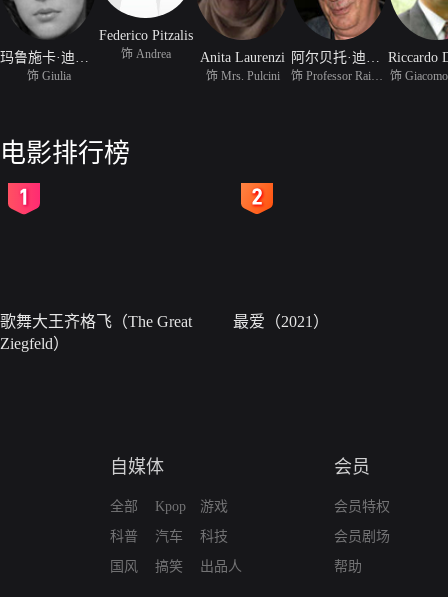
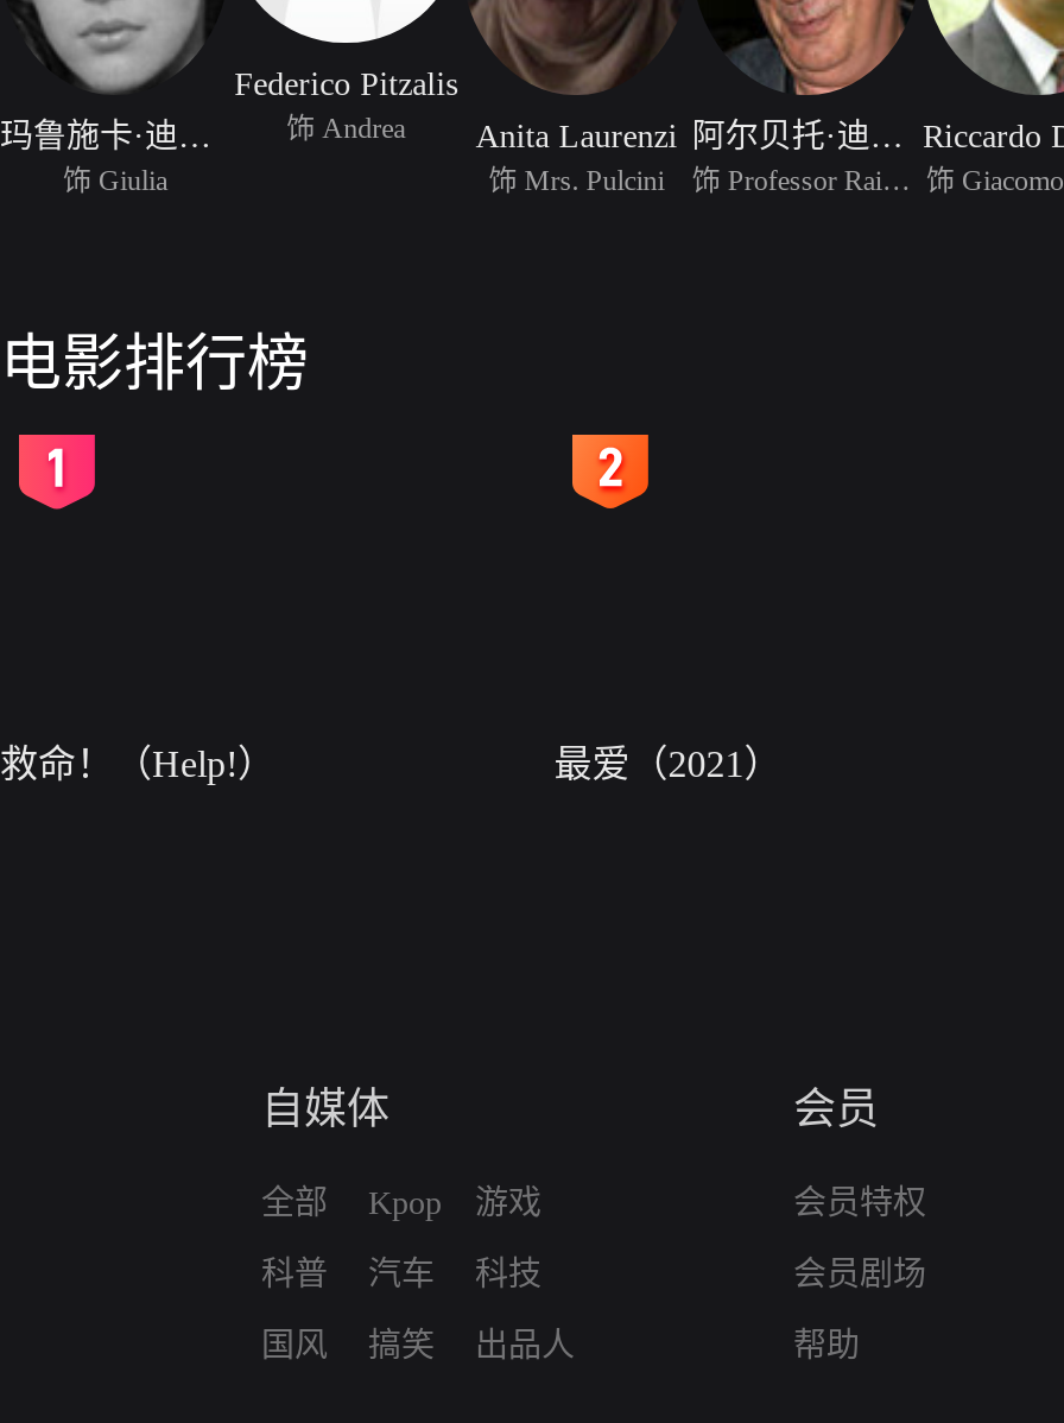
[0,313,192,352] 歌舞大王齐格飞（The Great | Ziegfeld） -> [0,744,275,784] 救命！（Help!）

